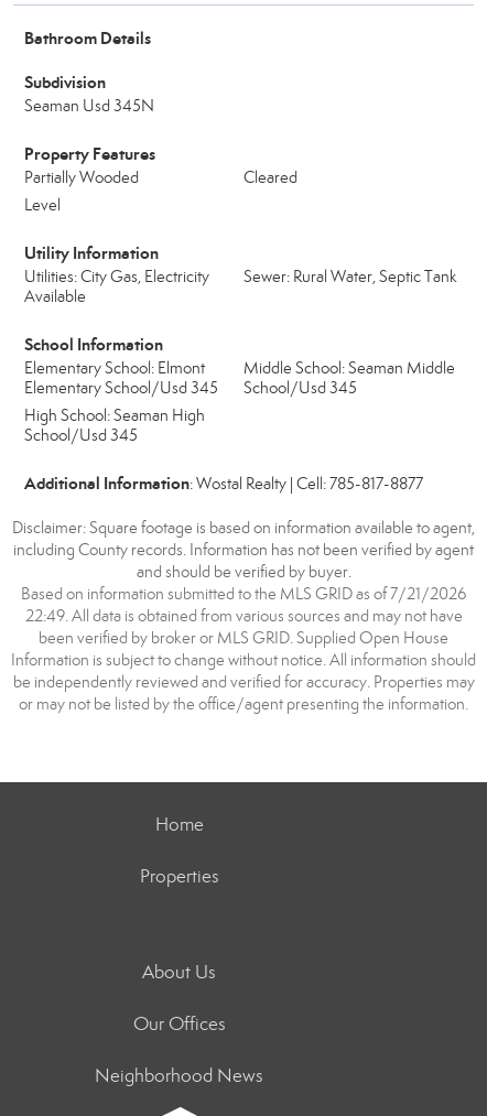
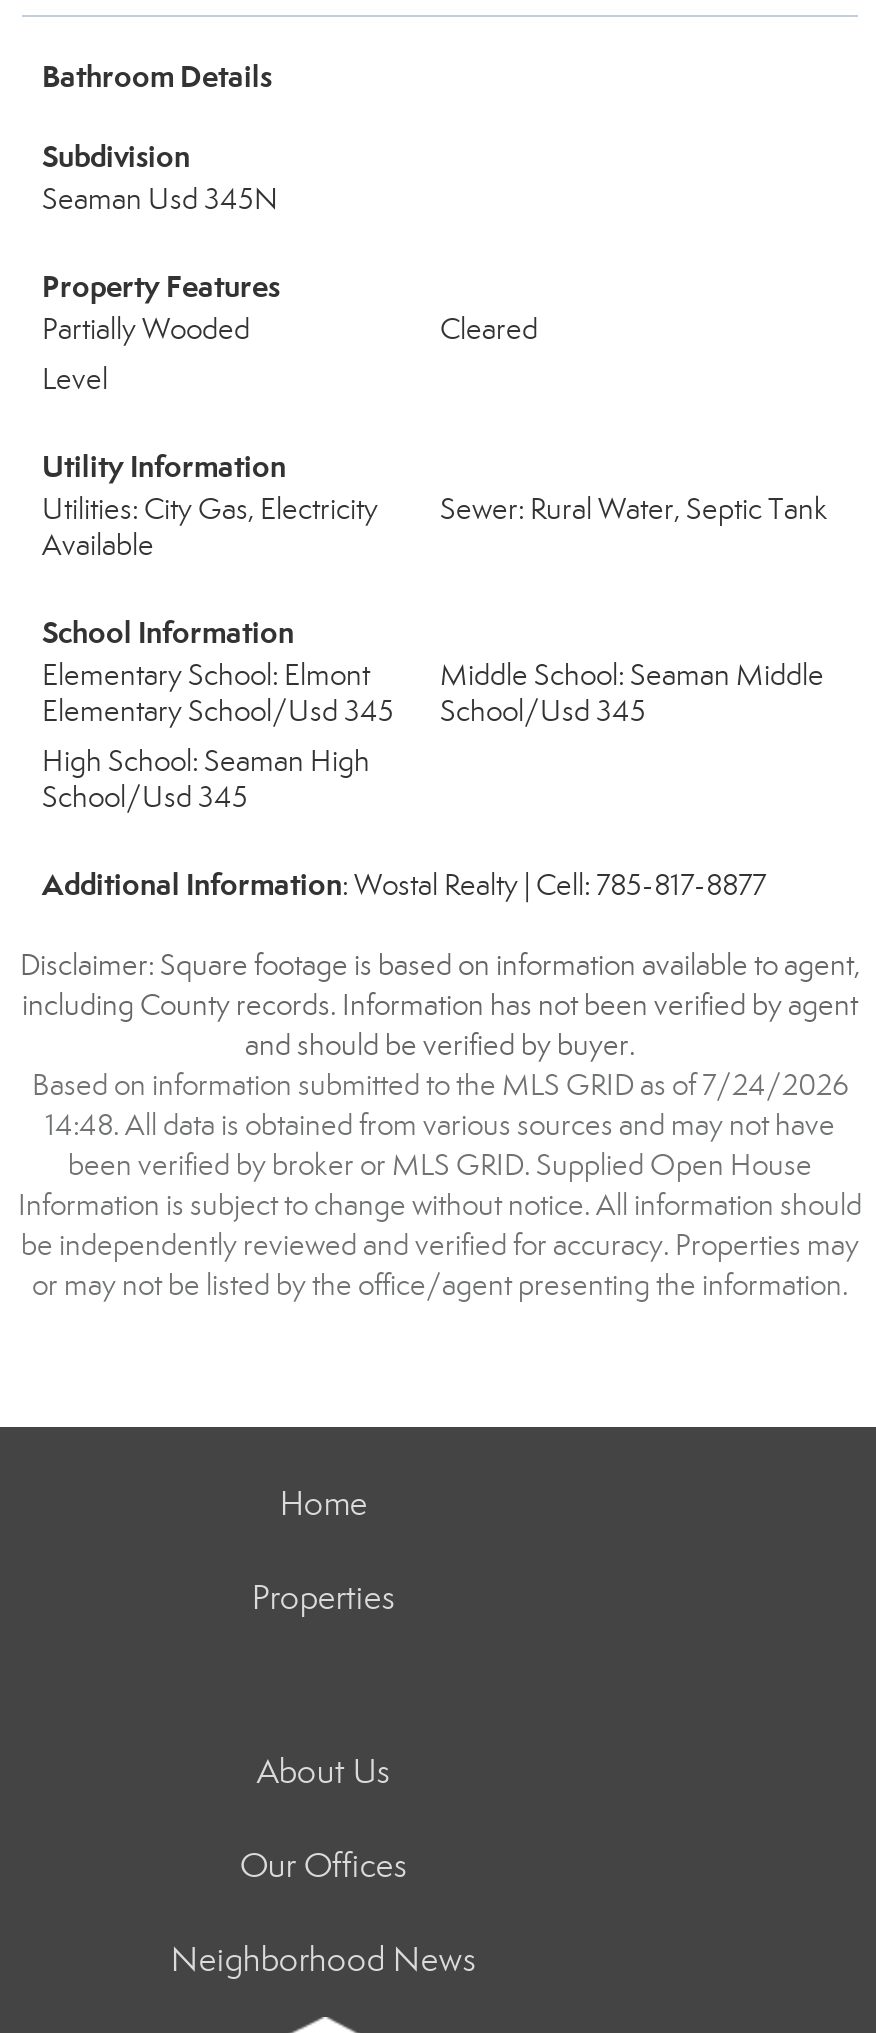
[21,584,466,604] Based on information submitted to the MLS GRID as of 7/21/2026 -> [32,1067,848,1103] Based on information submitted to the MLS GRID as of 7/24/2026
[25,606,462,626] 22:49. All data is obtained from various sources and may not have -> [45,1107,835,1143] 14:48. All data is obtained from various sources and may not have

